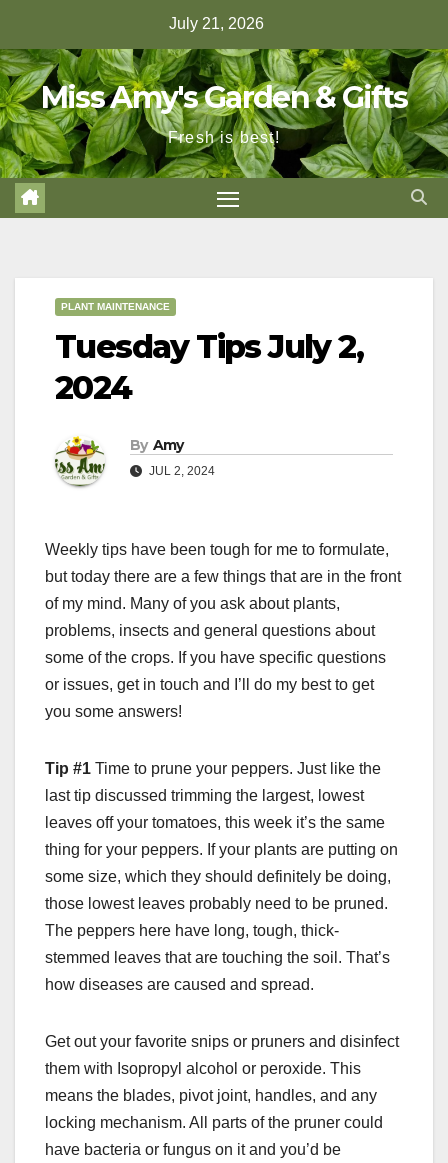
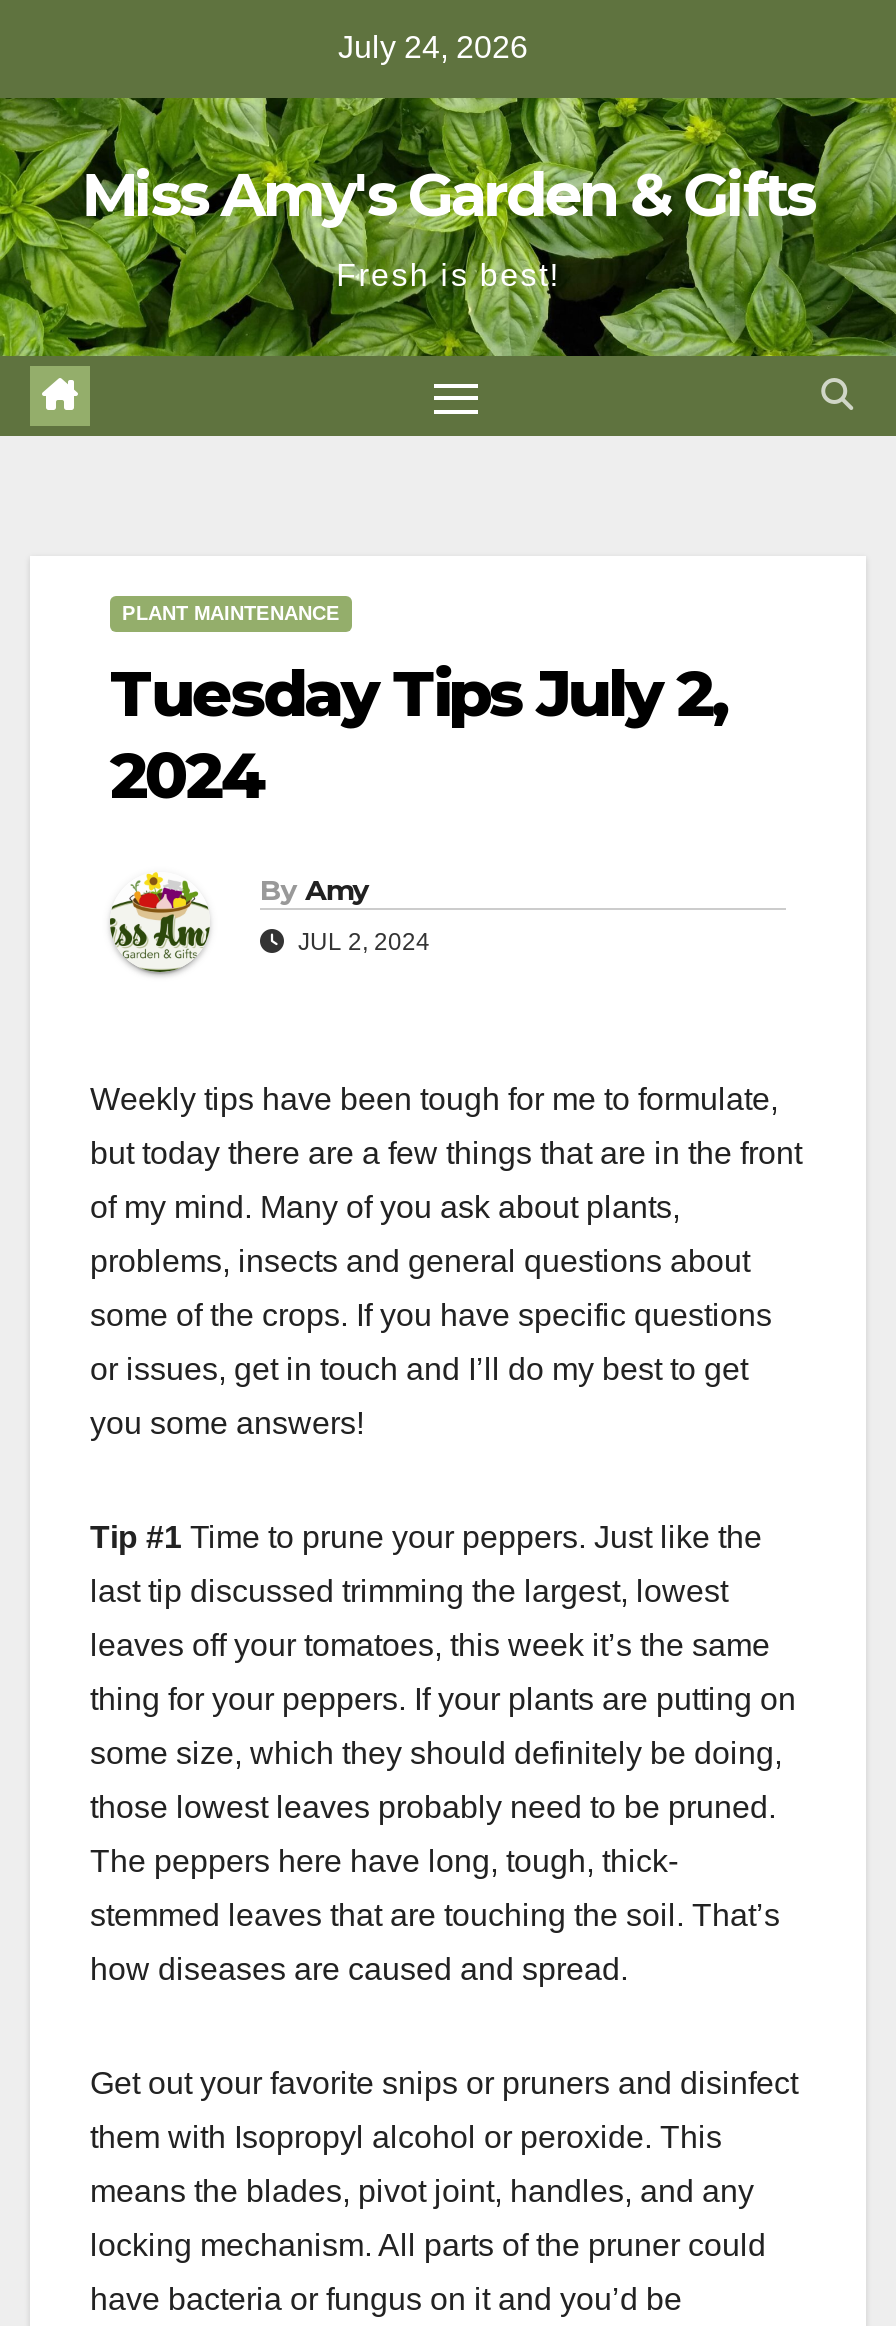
[169,15,264,32] July 21, 2026 -> [338,30,528,64] July 24, 2026

